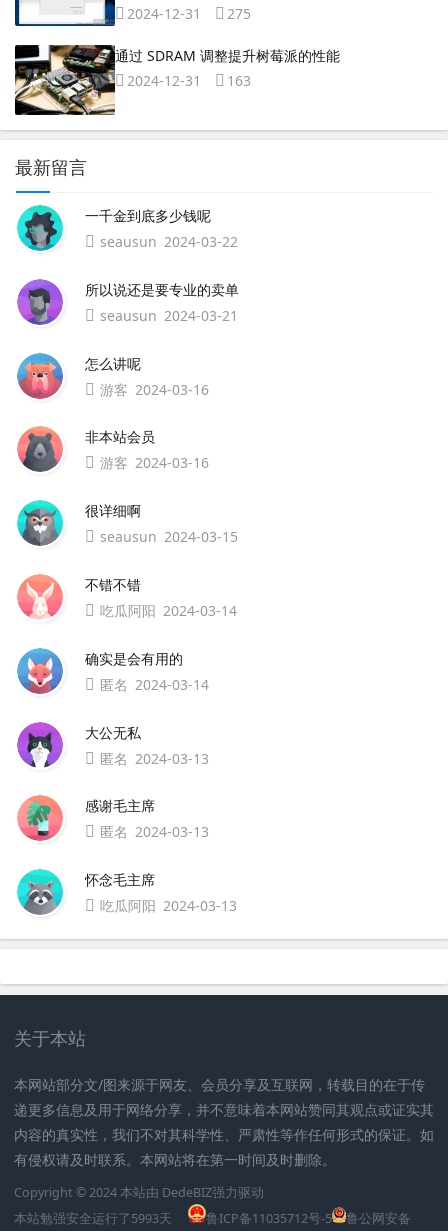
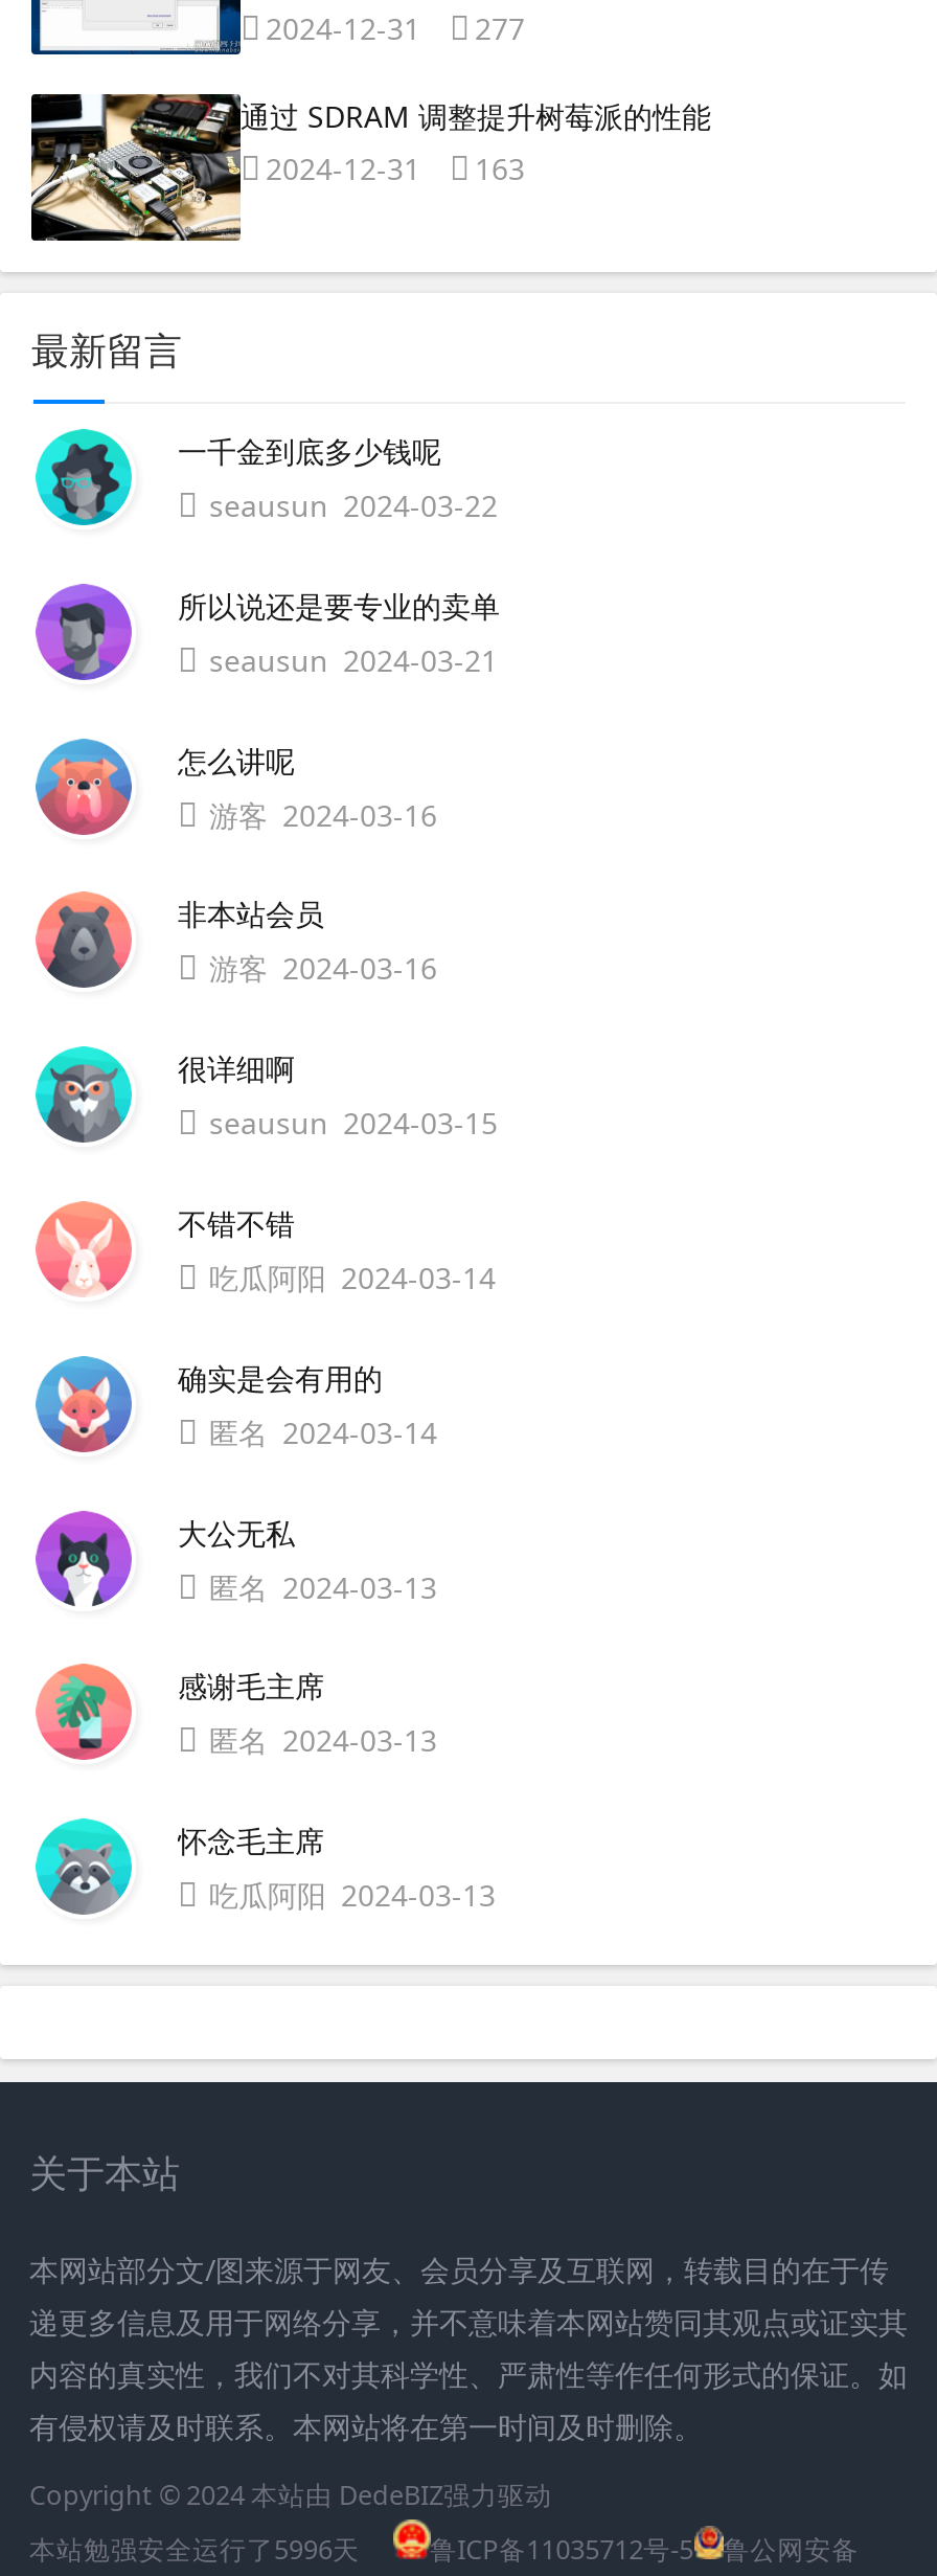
[127,4,251,23] 2024-12-31 275 -> [266,9,525,49] 2024-12-31 277
[14,1210,175,1227] 本站勉强安全运行了5993天 -> [29,2531,366,2567] 本站勉强安全运行了5996天

